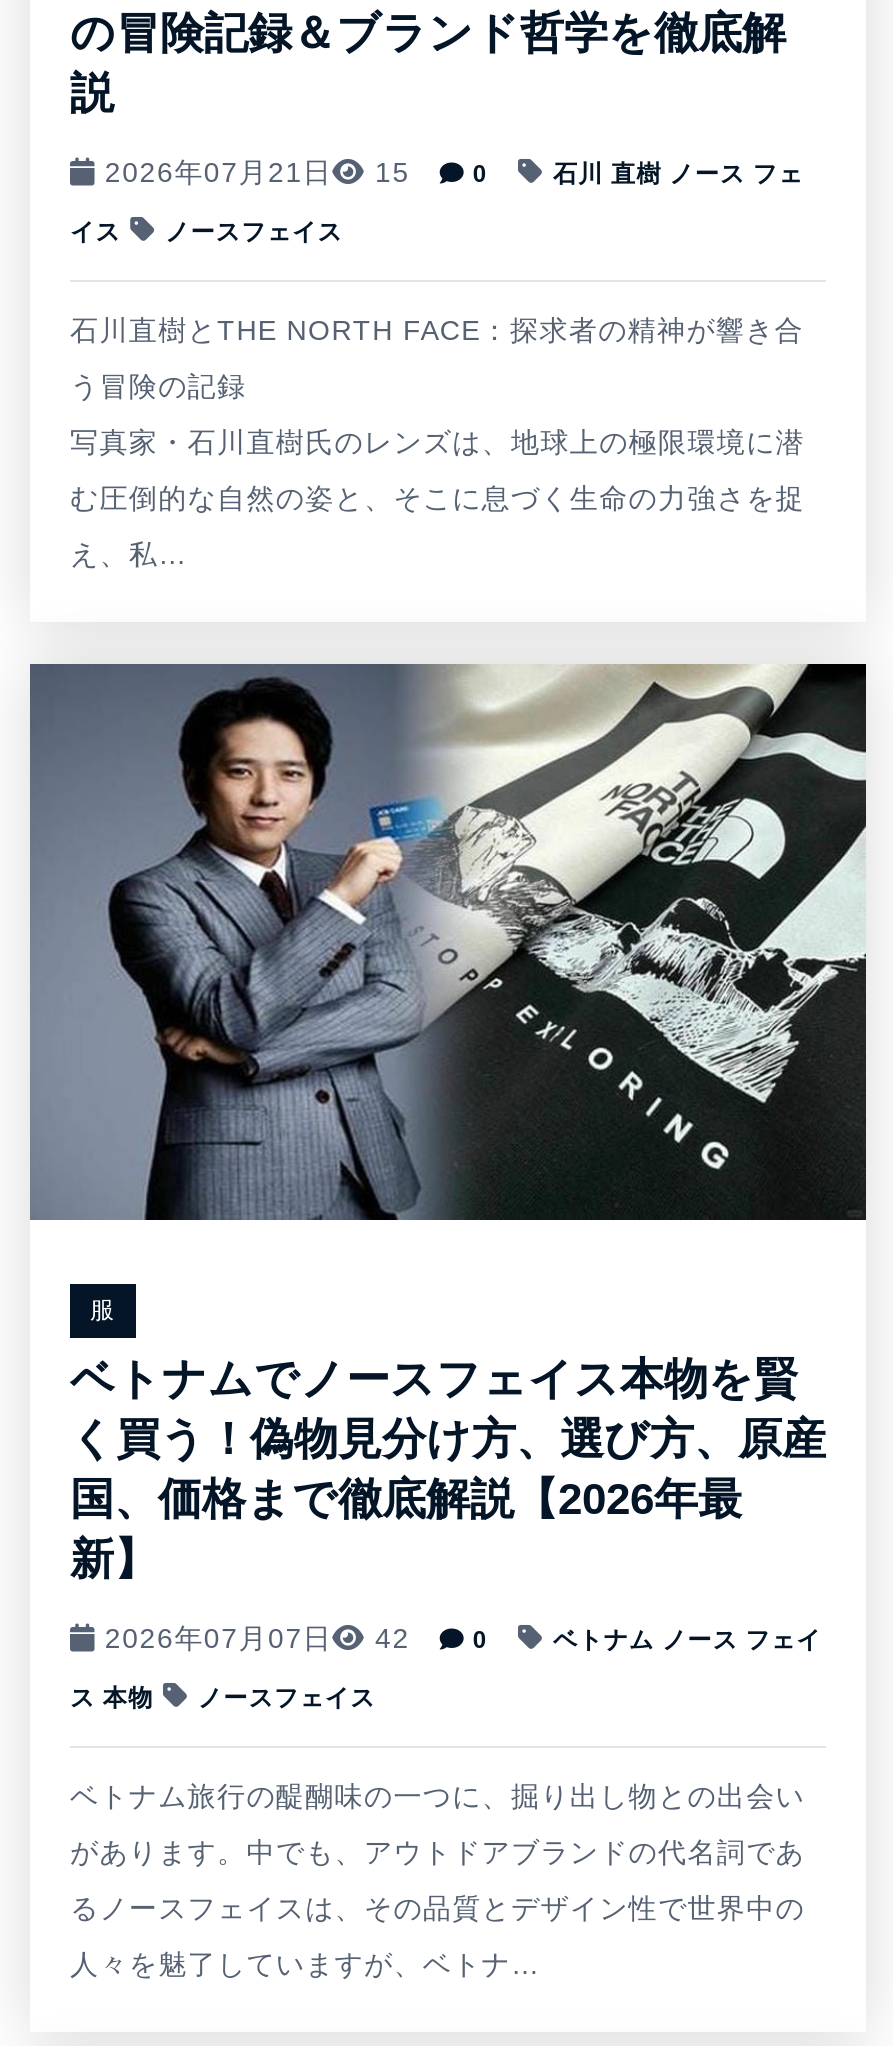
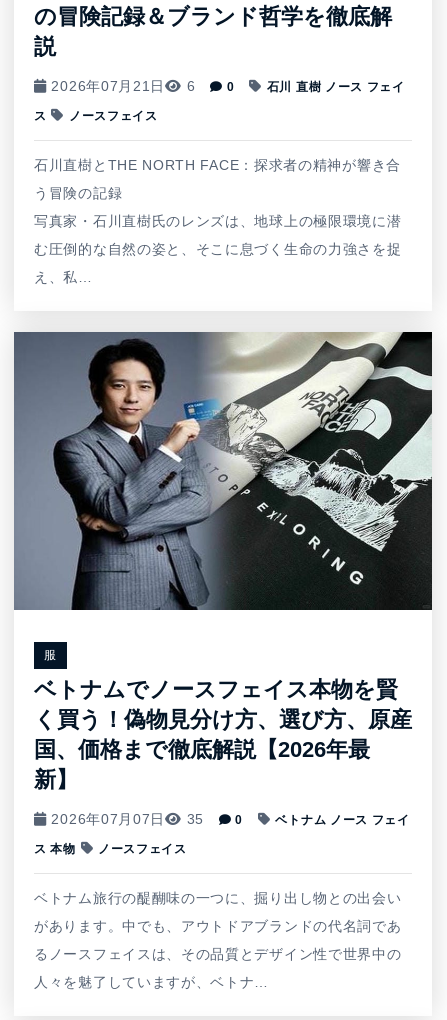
[95,156,488,188] 2026年07月21日 15 0 -> [47,78,234,94] 2026年07月21日 6 0
[95,1623,488,1655] 2026年07月07日 42 0 -> [47,811,243,827] 2026年07月07日 35 0

